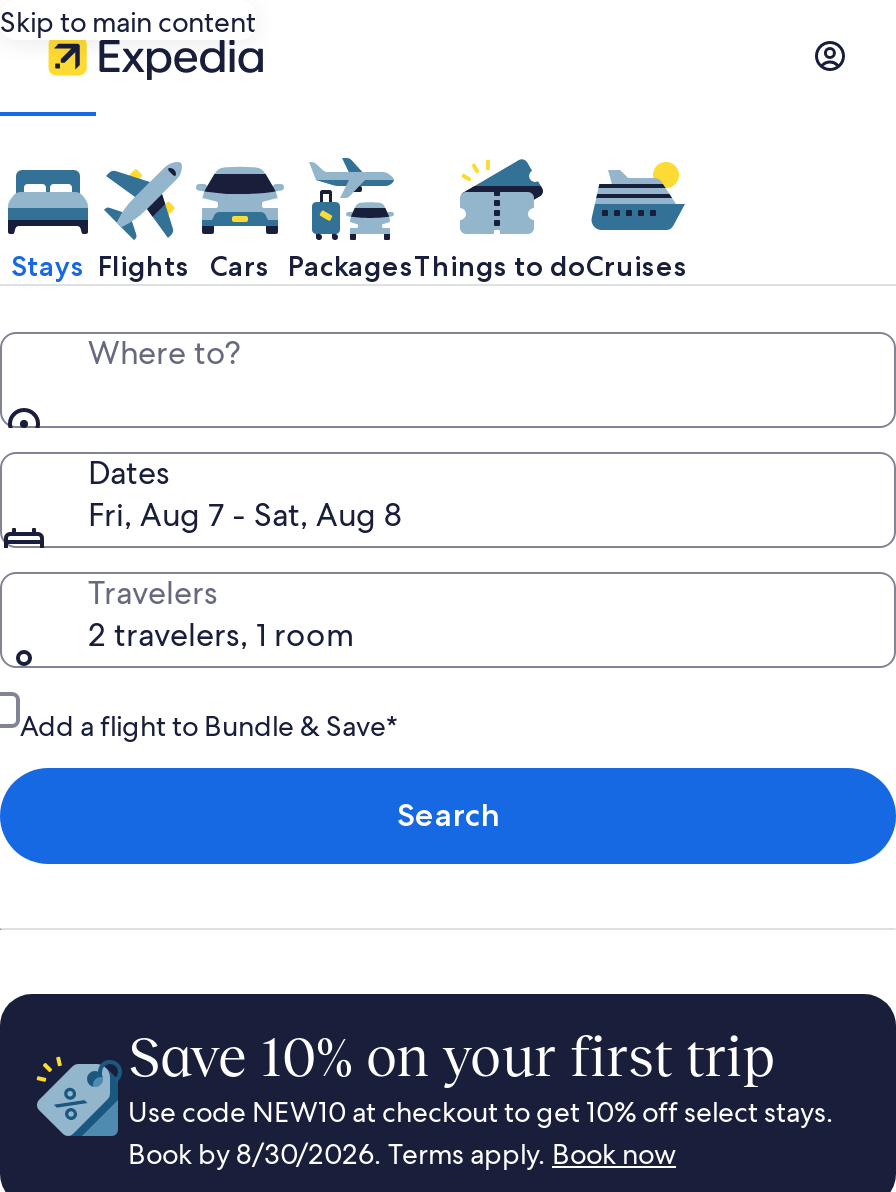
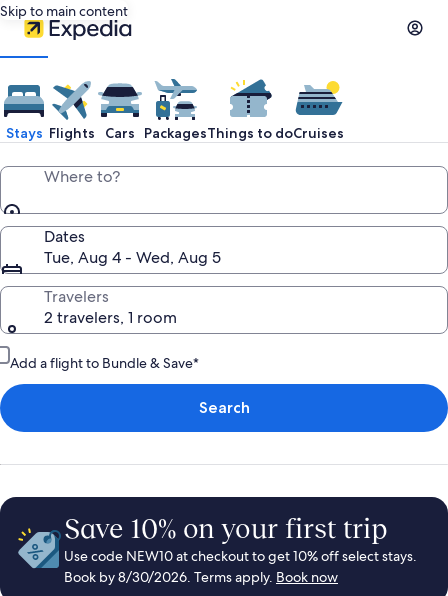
[88,494,402,536] Fri, Aug 7 - Sat, Aug 8 -> [44,247,221,268] Tue, Aug 4 - Wed, Aug 5

